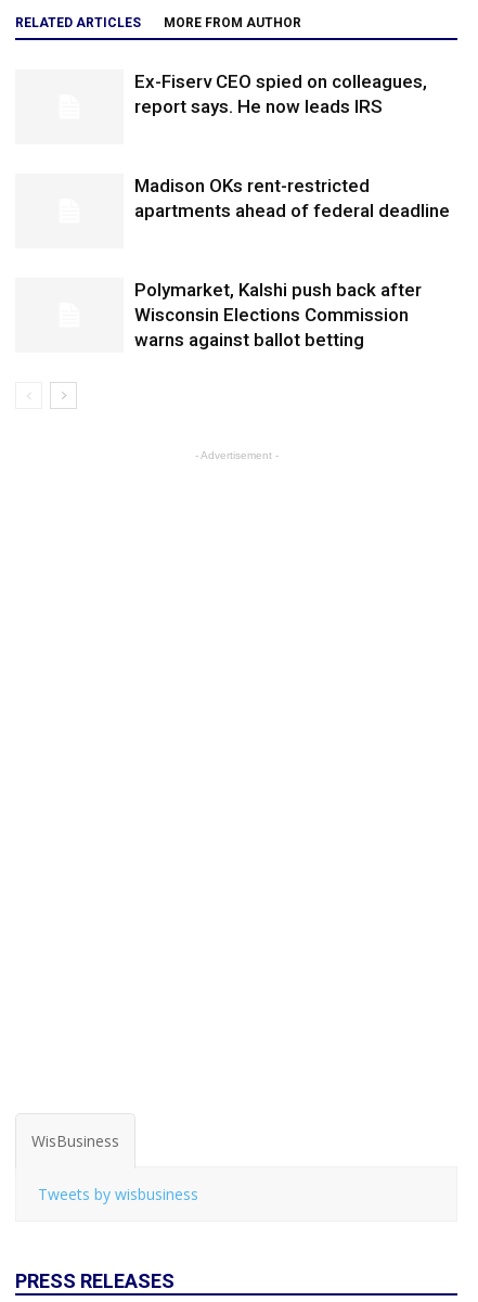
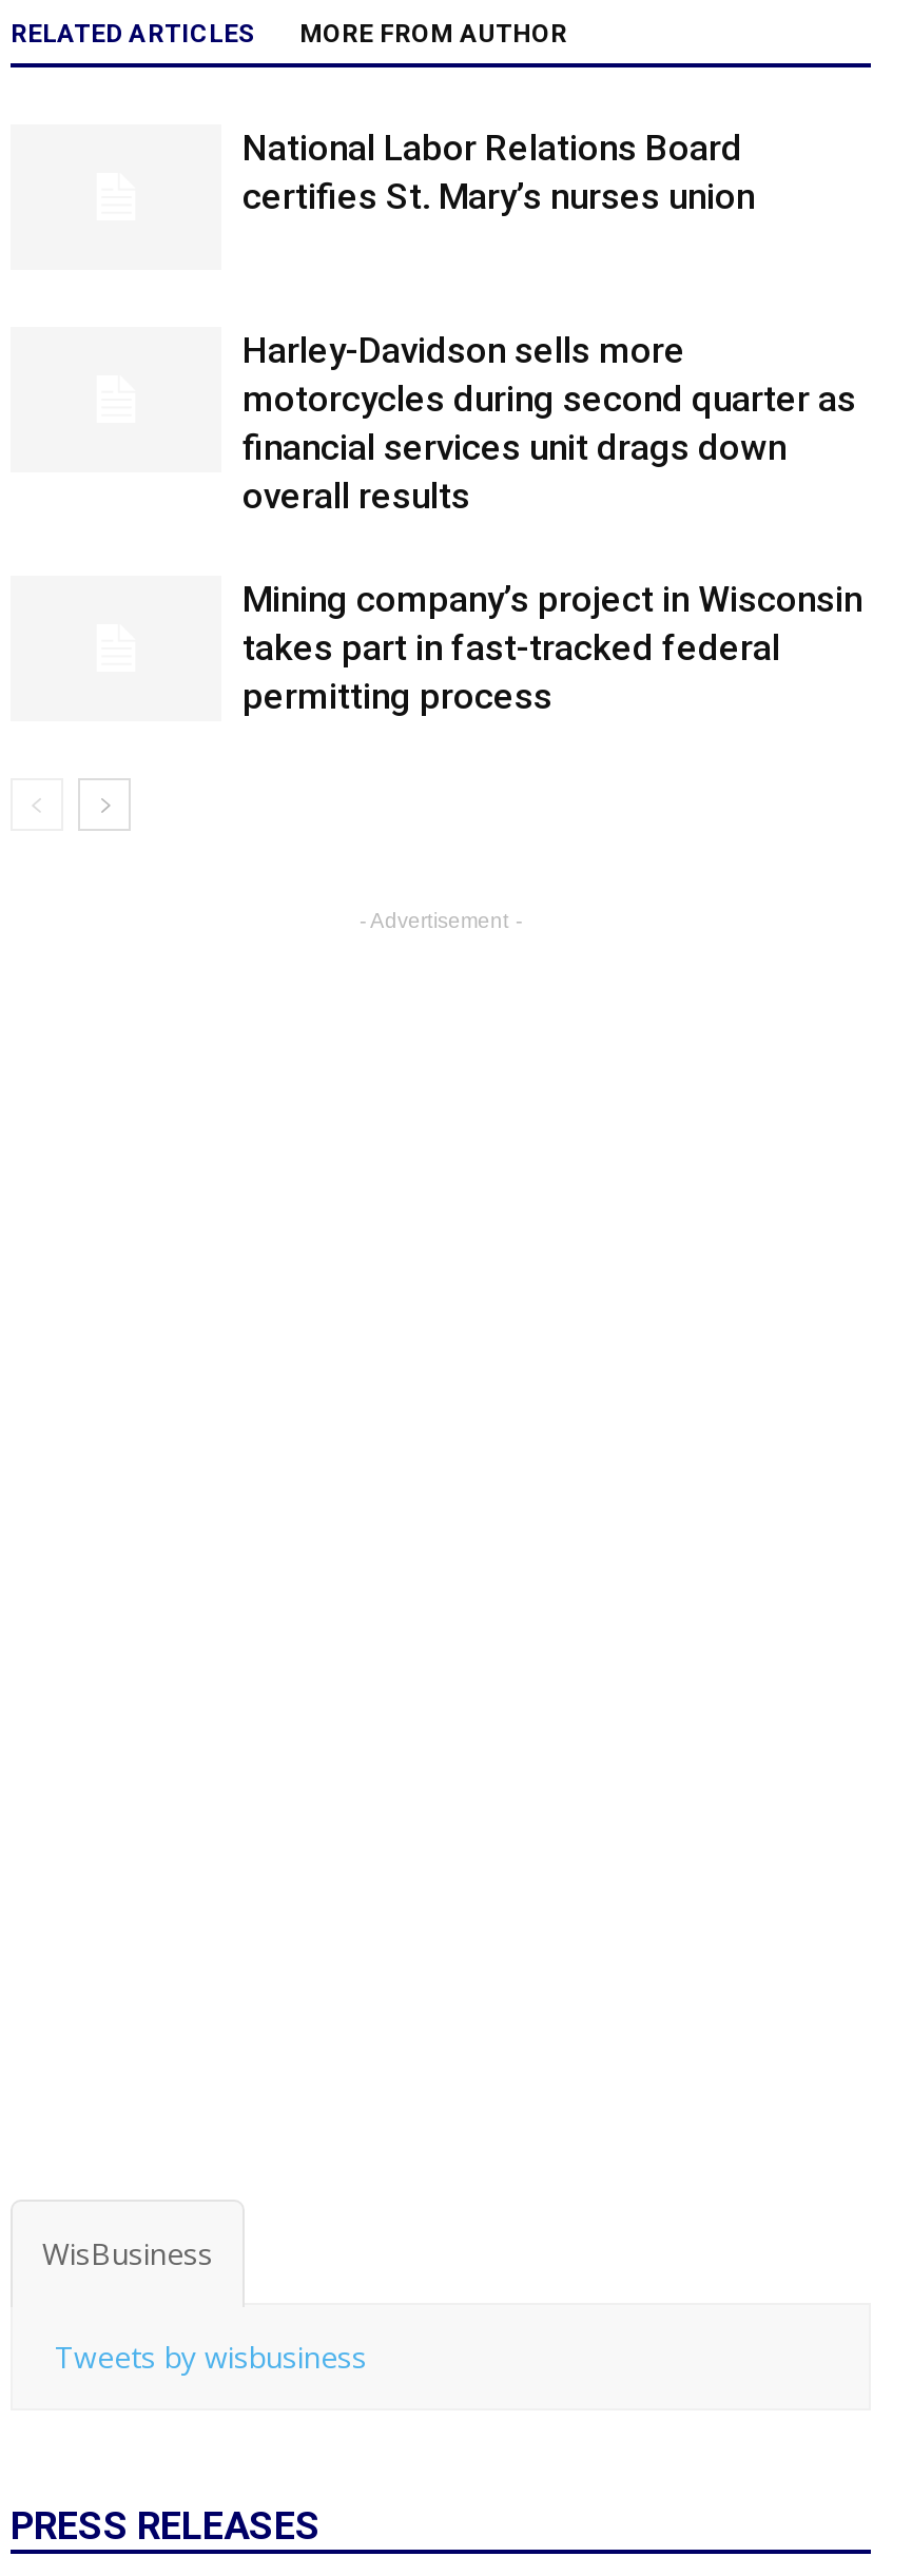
[134,71,427,117] Ex-Fiserv CEO spied on colleagues, | report says. He now leads IRS -> [242,127,755,217] National Labor Relations Board | certifies St. Mary’s nurses union
[134,175,450,221] Madison OKs rent-restricted | apartments ahead of federal deadline -> [242,329,856,517] Harley-Davidson sells more | motorcycles during second quarter as | financial services unit drags down | overall results
[134,279,422,350] Polymarket, Kalshi push back after | Wisconsin Elections Commission | warns against ballot betting -> [242,578,862,717] Mining company’s project in Wisconsin | takes part in fast-tracked federal | permitting process

